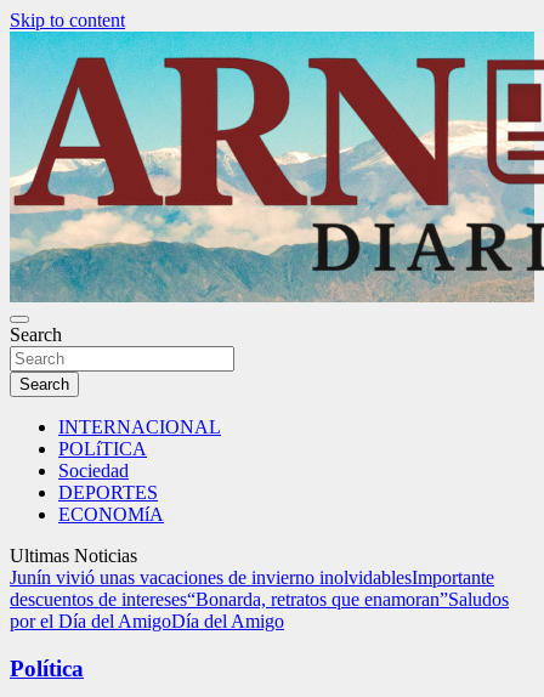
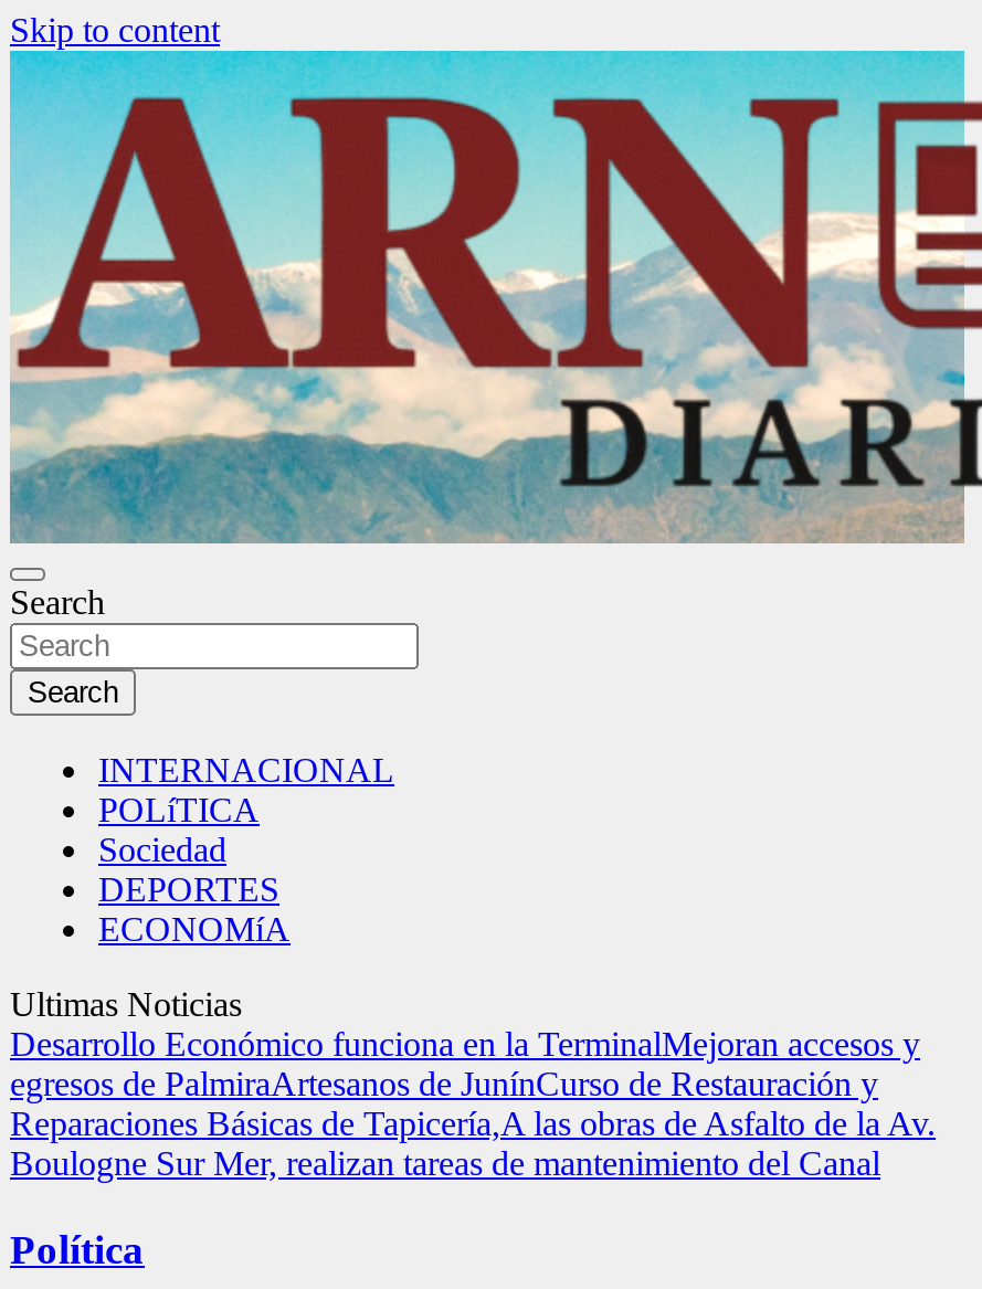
[10,567,509,631] Junín vivió unas vacaciones de invierno inolvidablesImportante | descuentos de intereses“Bonarda, retratos que enamoran”Saludos | por el Día del AmigoDía del Amigo -> [10,1025,936,1182] Desarrollo Económico funciona en la TerminalMejoran accesos y | egresos de PalmiraArtesanos de JunínCurso de Restauración y | Reparaciones Básicas de Tapicería,A las obras de Asfalto de la Av. | Boulogne Sur Mer, realizan tareas de mantenimiento del Canal

